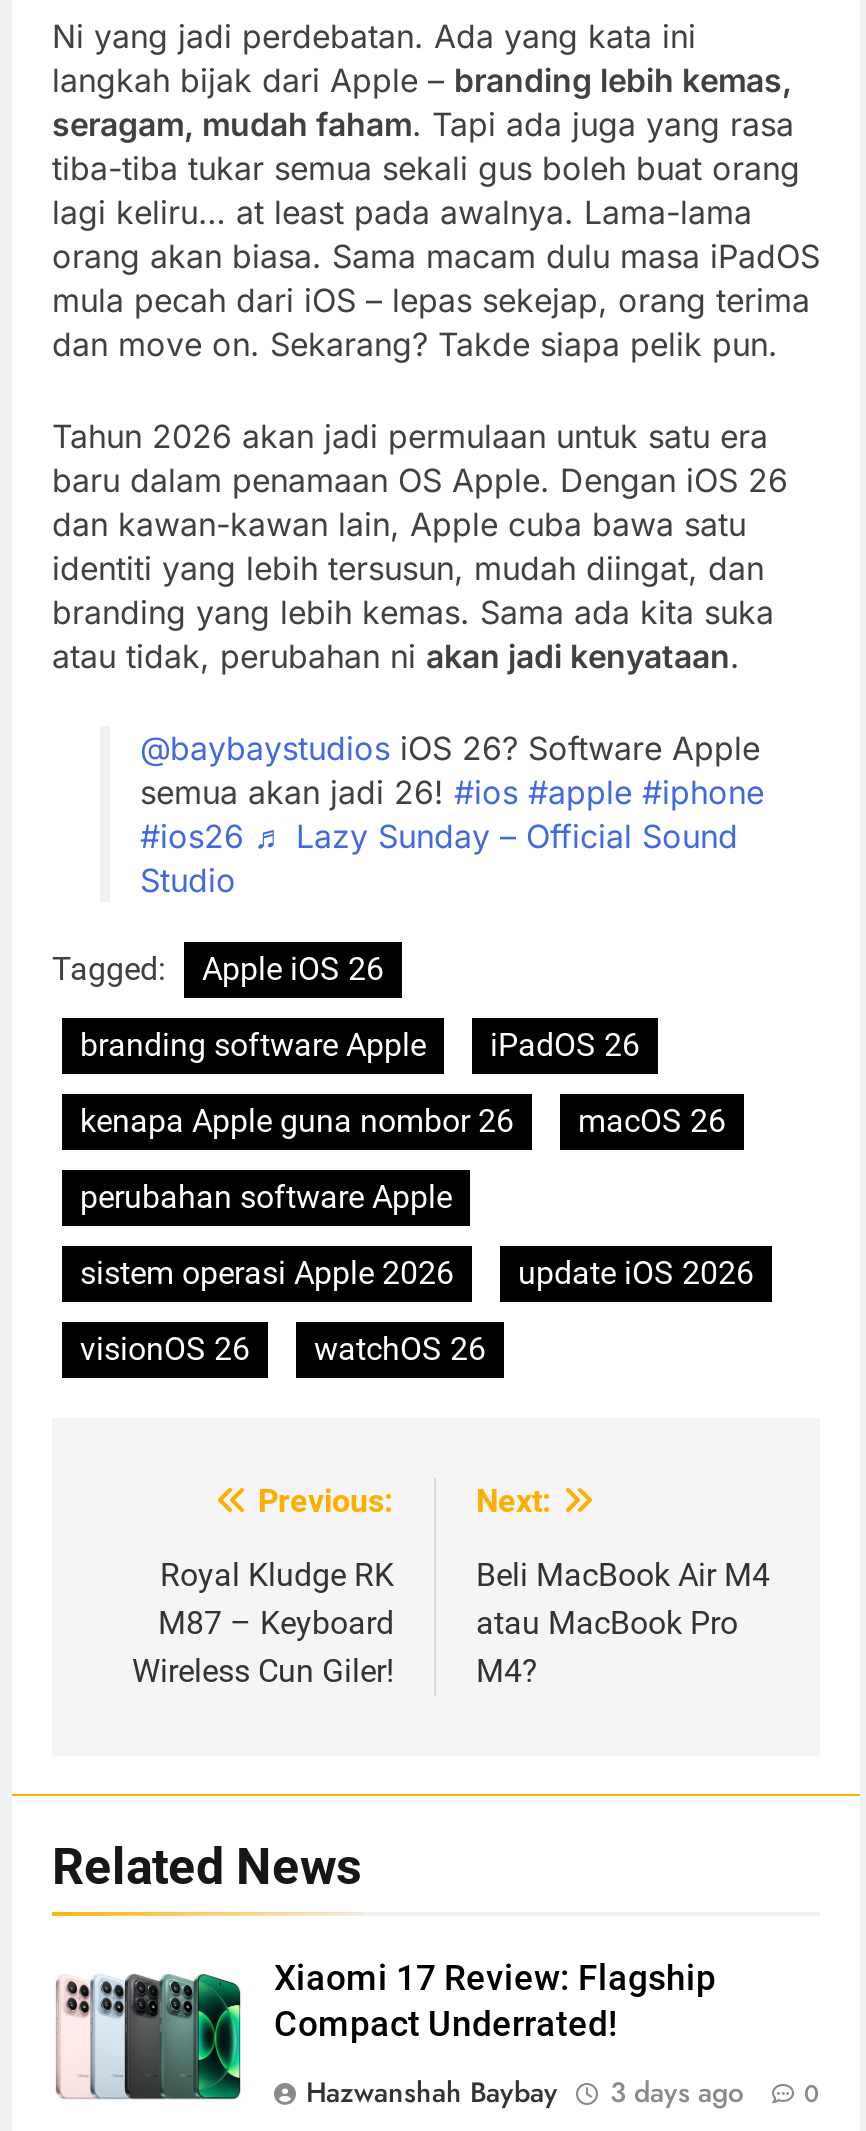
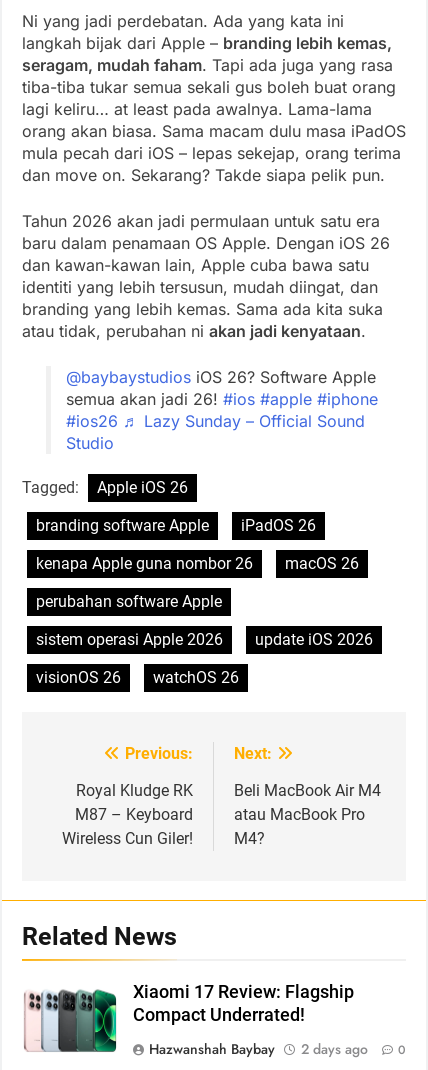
[306,2073,820,2113] Hazwanshah Baybay 3 days ago 0 -> [149,1038,406,1058] Hazwanshah Baybay 2 days ago 0

